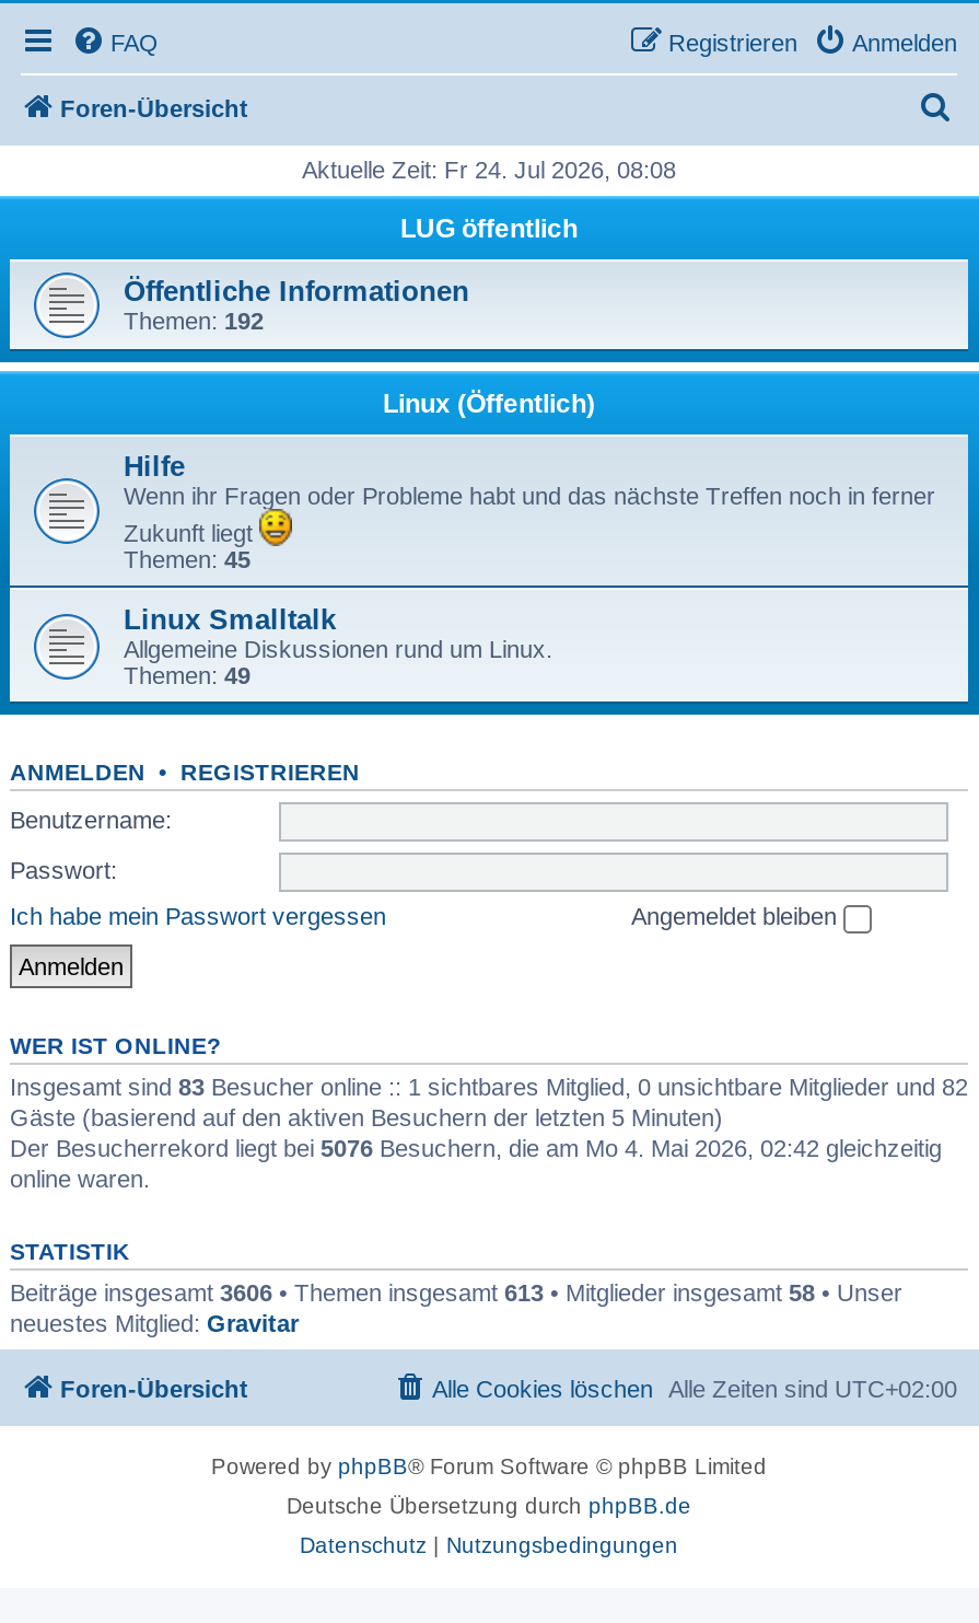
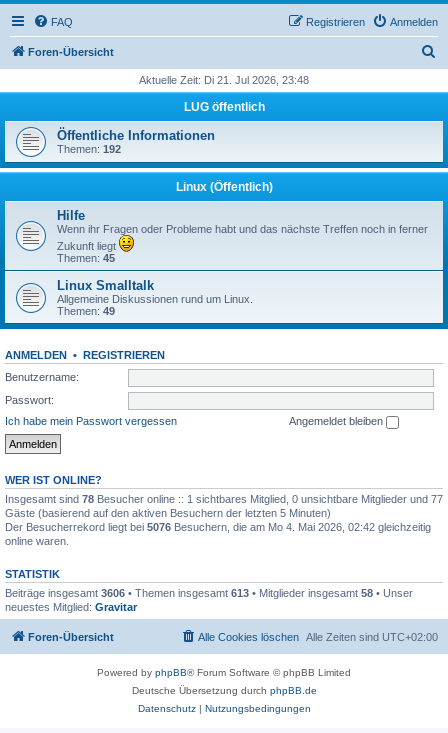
[302,156,676,183] Aktuelle Zeit: Fr 24. Jul 2026, 08:08 -> [139,74,309,86] Aktuelle Zeit: Di 21. Jul 2026, 23:48
[10,1073,968,1099] Insgesamt sind 83 Besucher online :: 1 sichtbares Mitglied, 0 unsichtbare Mitglieder und 82 -> [5,493,443,505] Insgesamt sind 78 Besucher online :: 1 sichtbares Mitglied, 0 unsichtbare Mitglieder und 77

